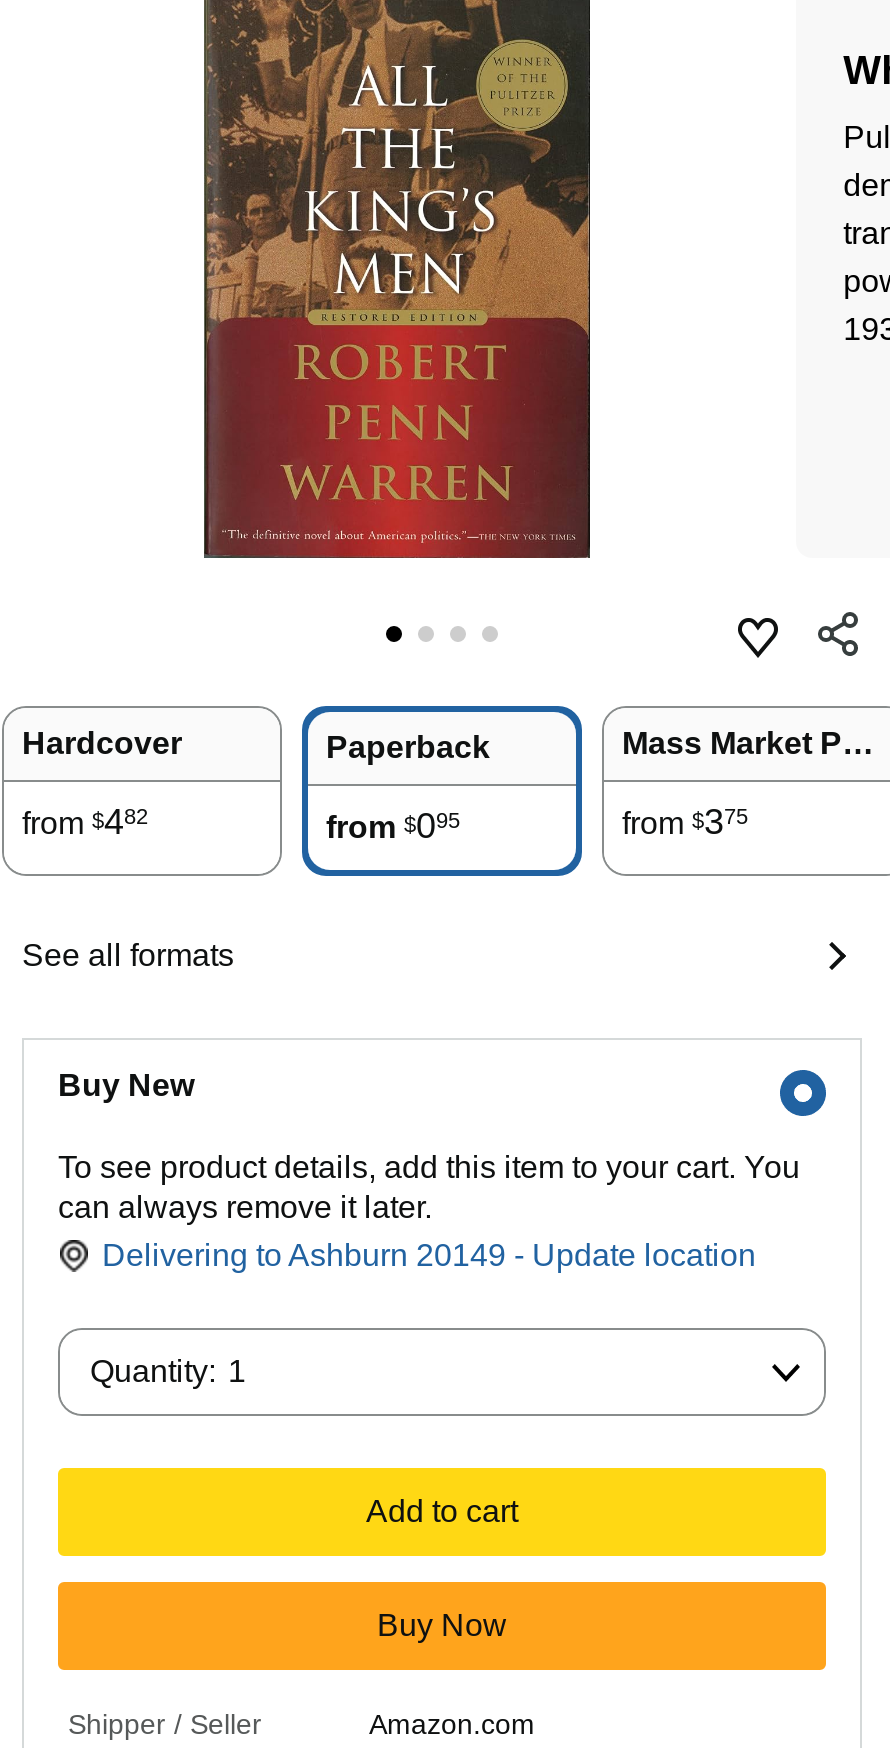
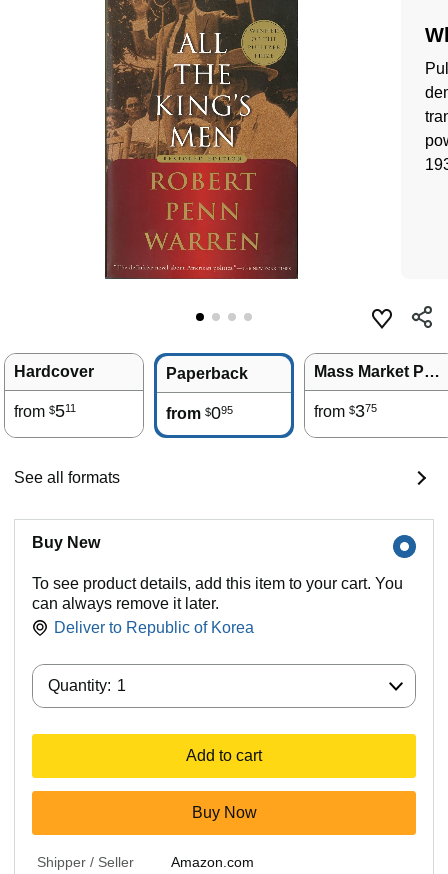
[22,802,148,842] from $482 -> [14,401,76,421] from $511
[102,1238,756,1272] Delivering to Ashburn 20149 - Update location -> [54,619,254,636] Deliver to Republic of Korea

